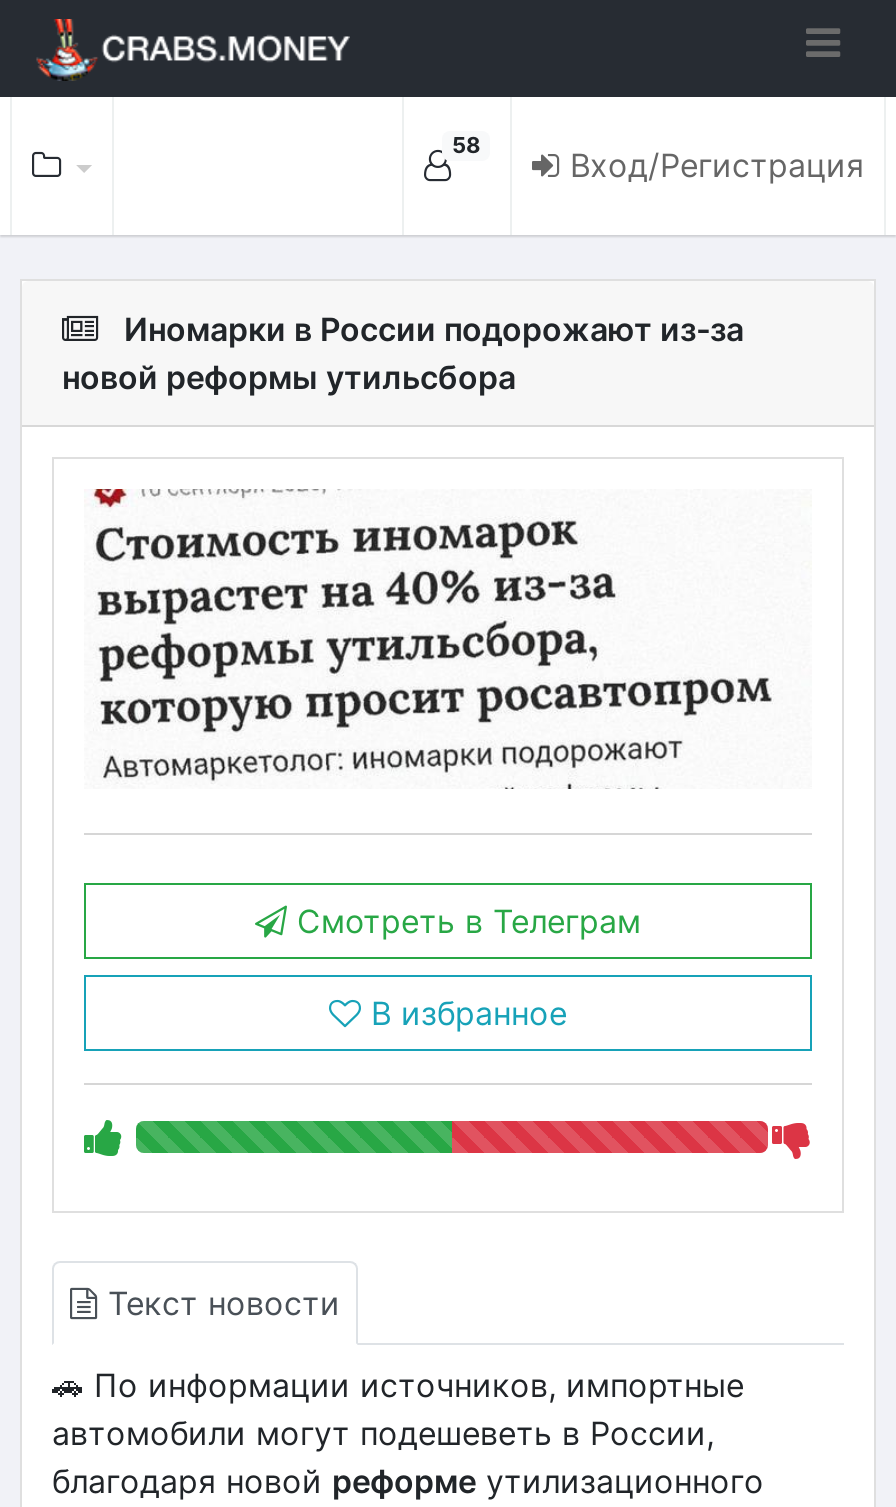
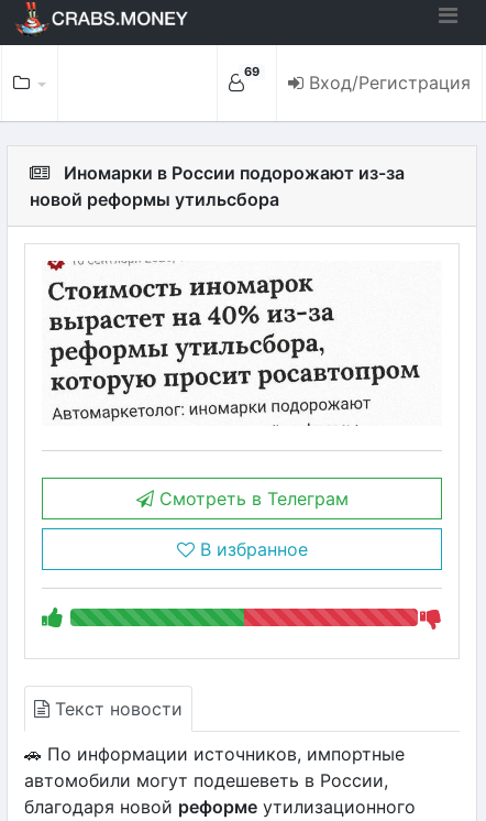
[452,131,480,159] 58 -> [244,64,259,79] 69

